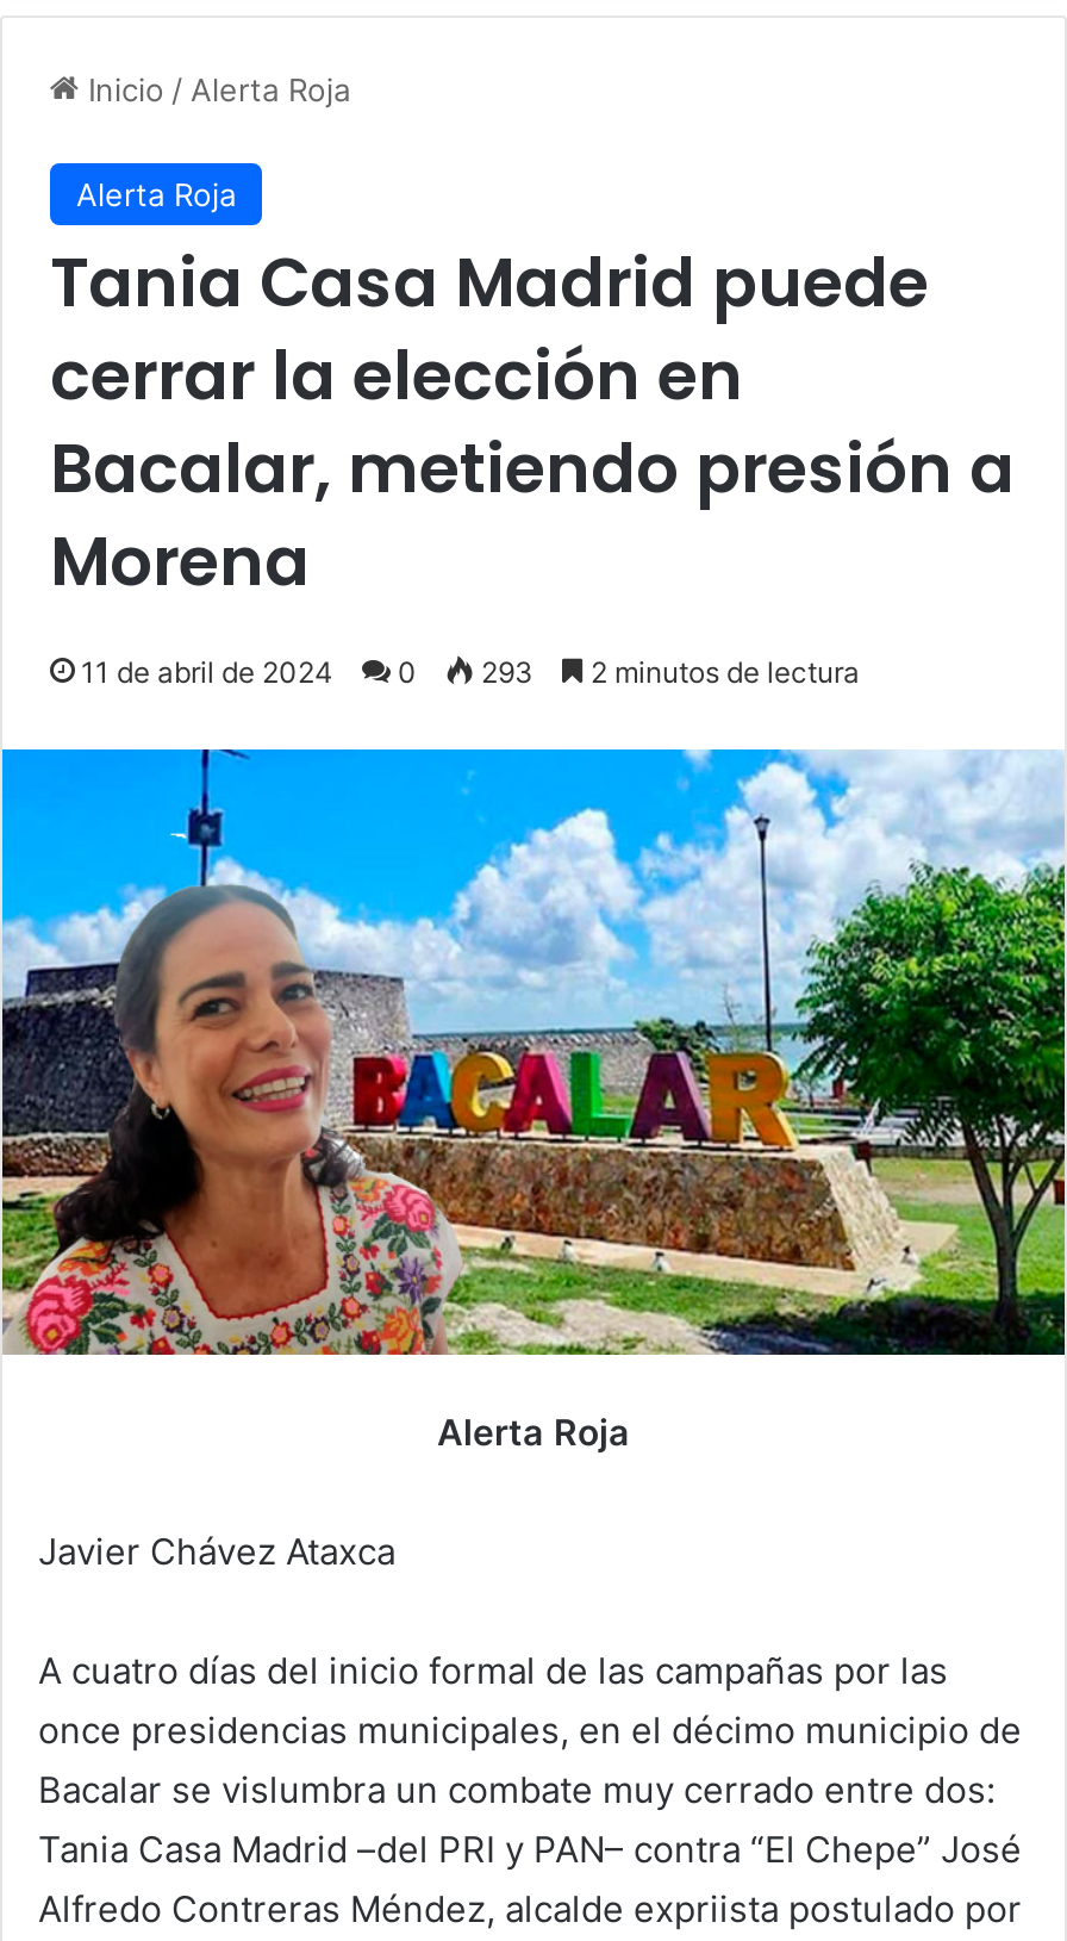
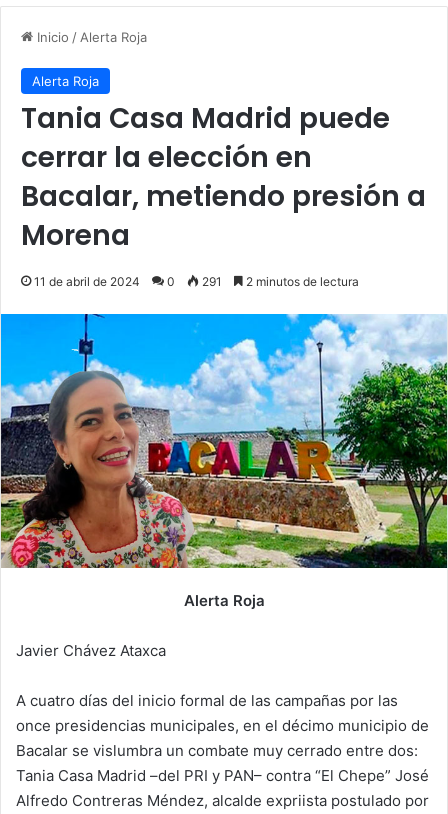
[81,653,860,689] 11 de abril de 2024 0 293 2 minutos de lectura -> [34,274,359,289] 11 de abril de 2024 0 291 2 minutos de lectura

